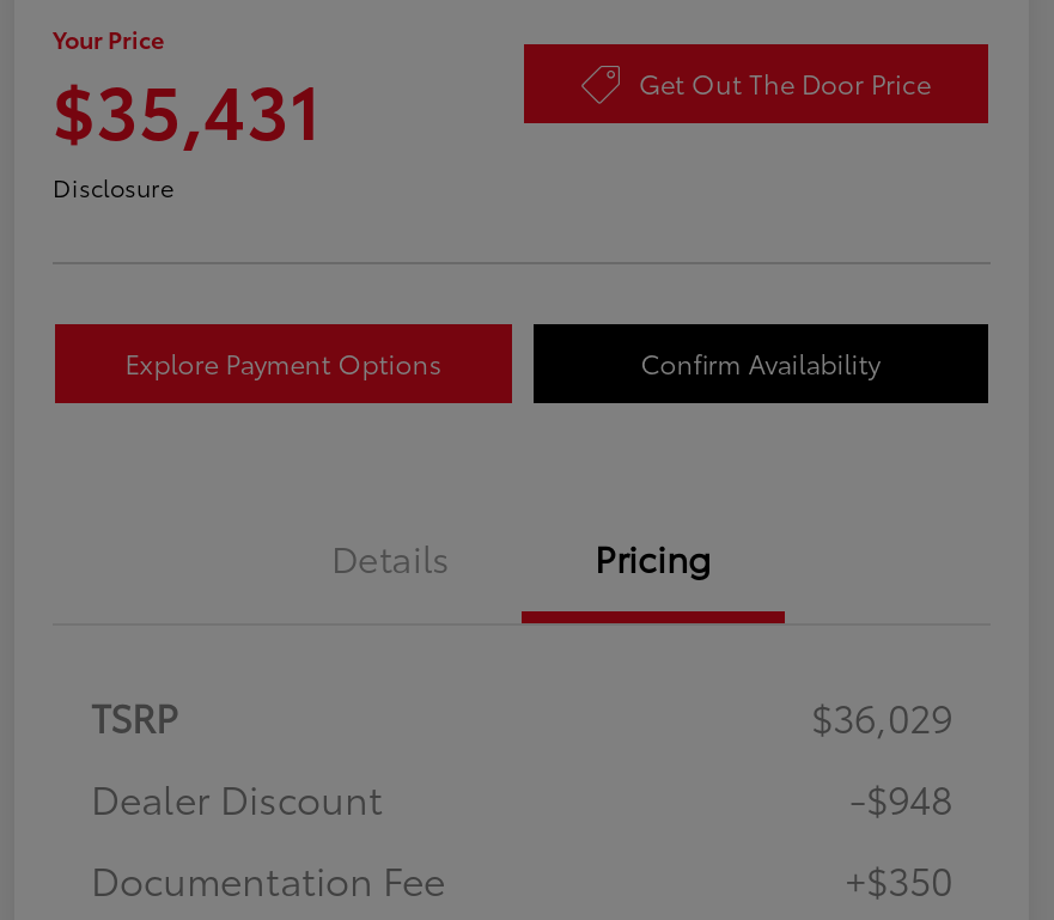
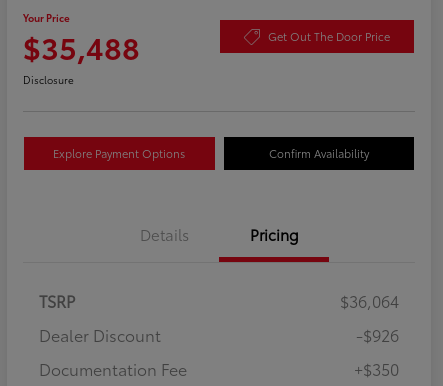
[53,55,321,158] $35,431 -> [23,25,140,68] $35,488
[811,687,952,742] $36,029 -> [340,289,399,312] $36,064
[849,768,952,823] -$948 -> [356,323,399,346] -$926

